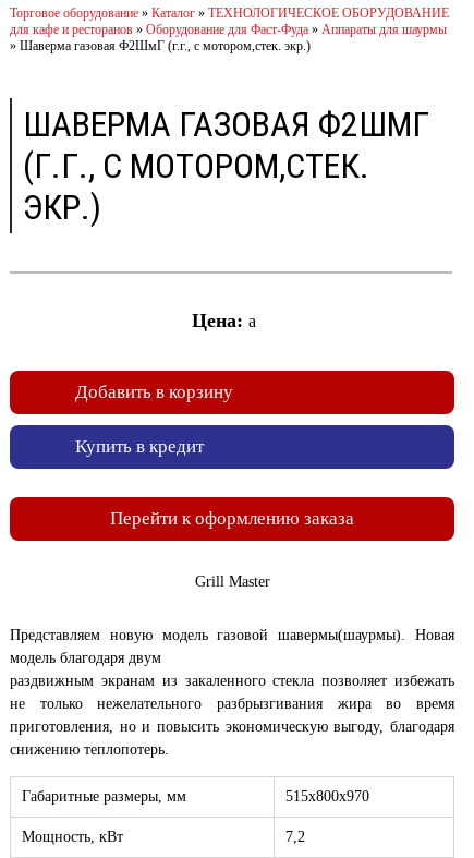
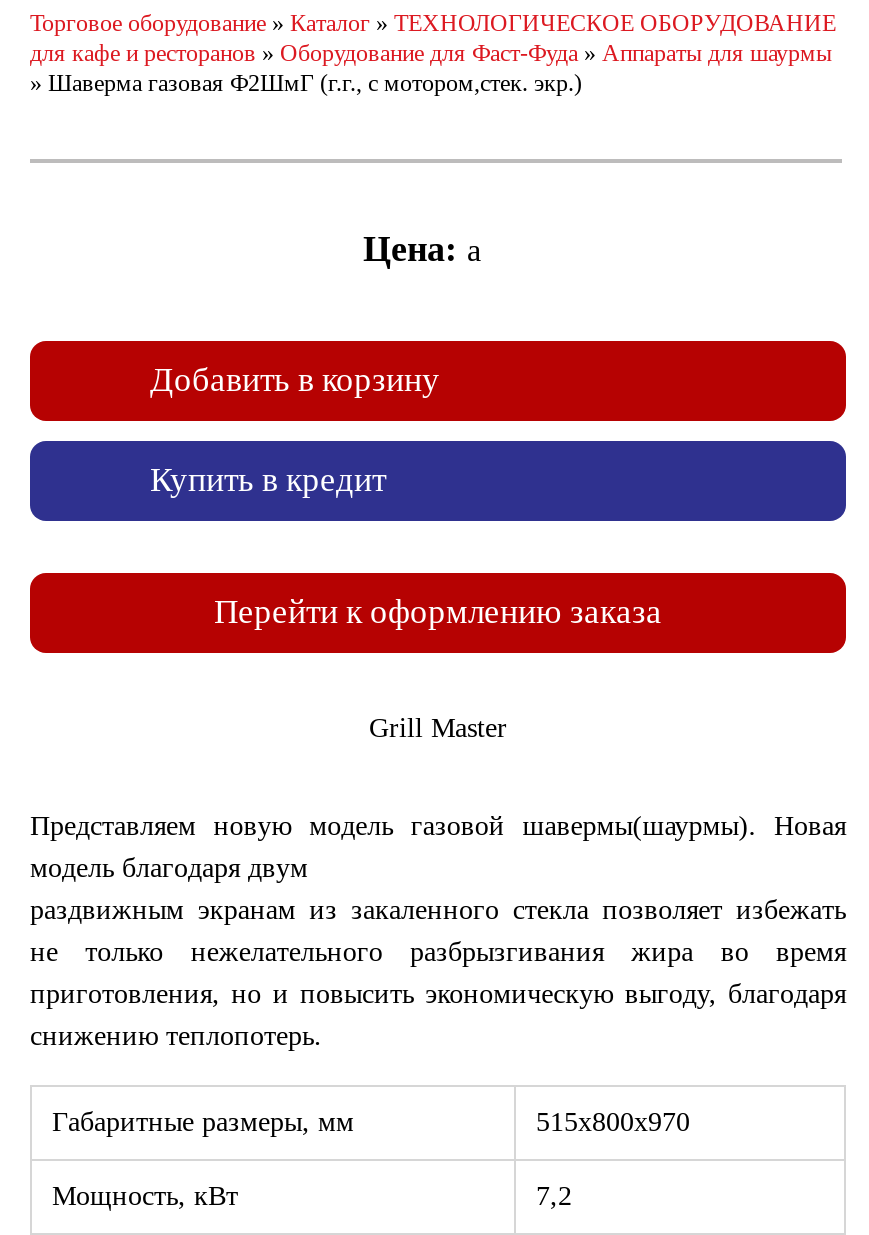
[23,104,429,228] ШАВЕРМА ГАЗОВАЯ Ф2ШМГ | (Г.Г., С МОТОРОМ,СТЕК. | ЭКР.) -> none

